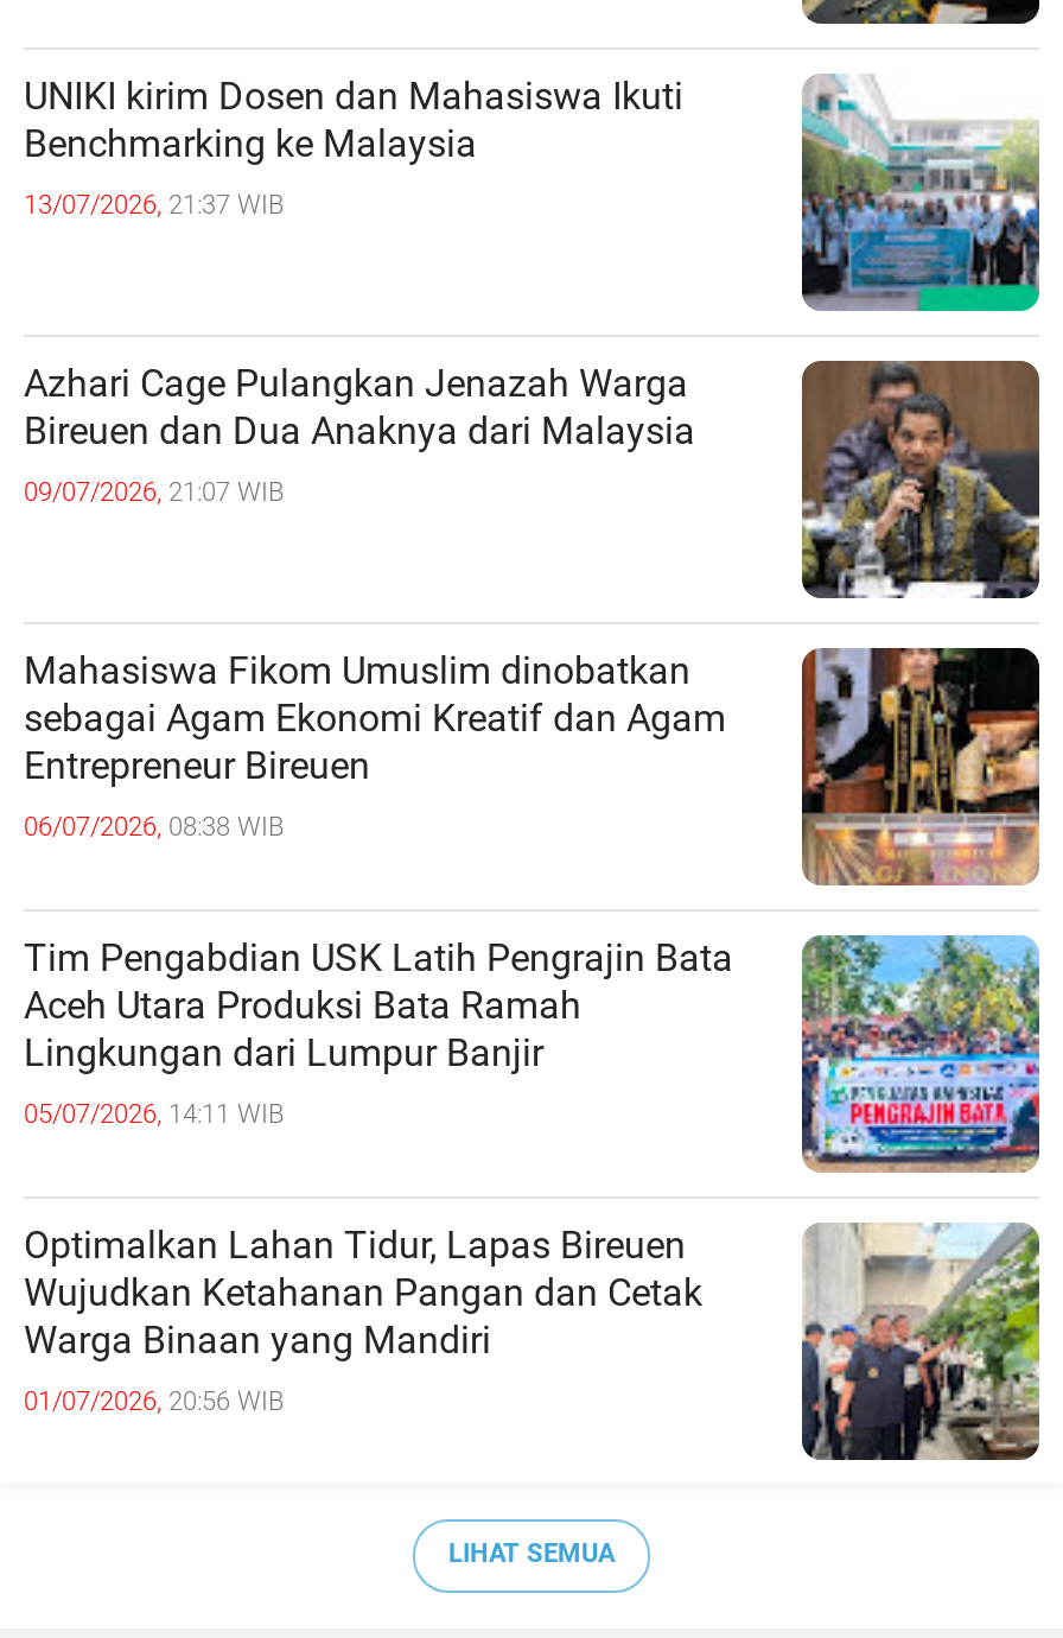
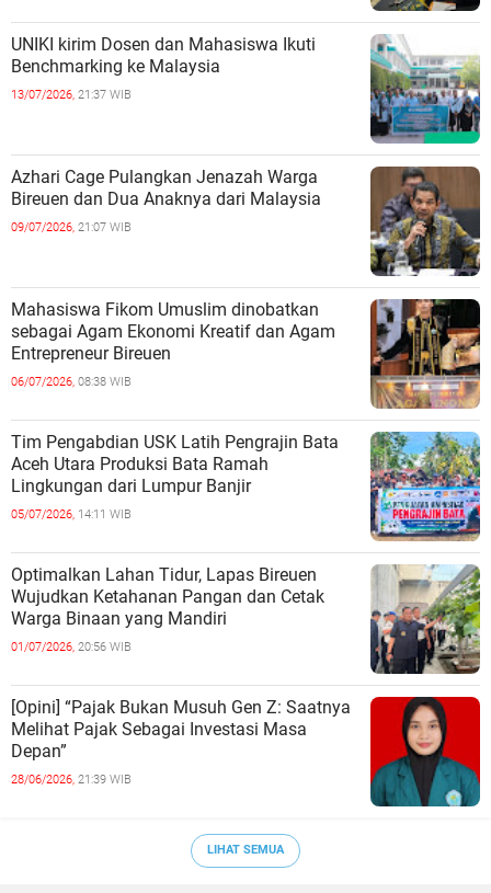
none -> [11,696,481,808] [image] | [Opini] “Pajak Bukan Musuh Gen Z: Saatnya | Melihat Pajak Sebagai Investasi Masa | Depan” | 28/06/2026, 21:39 WIB

